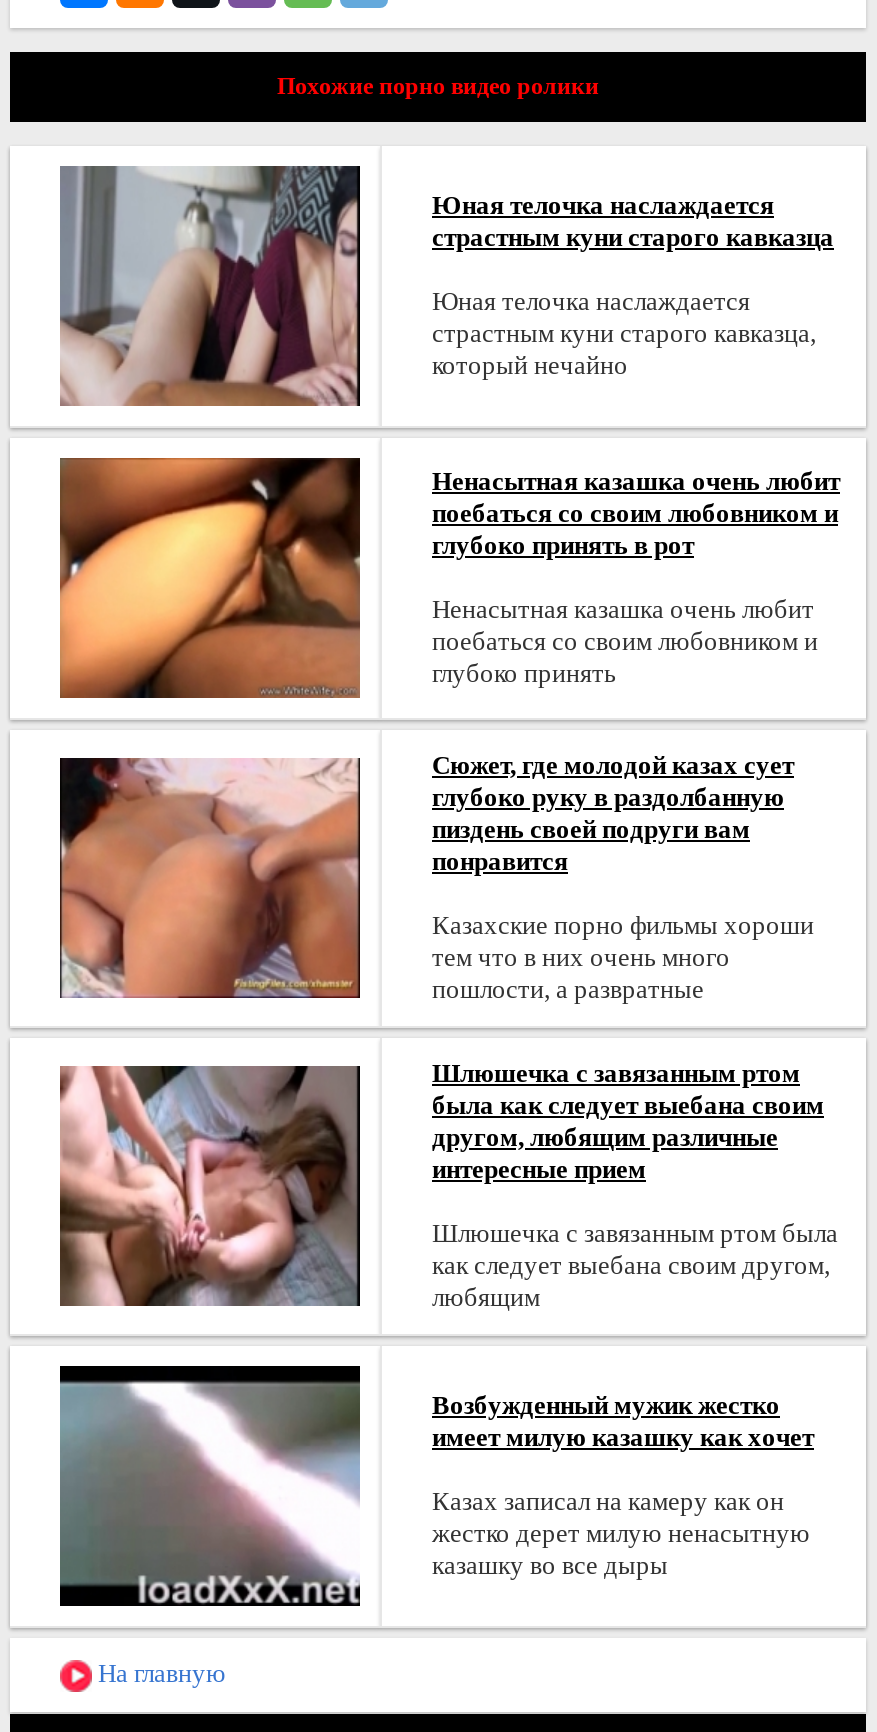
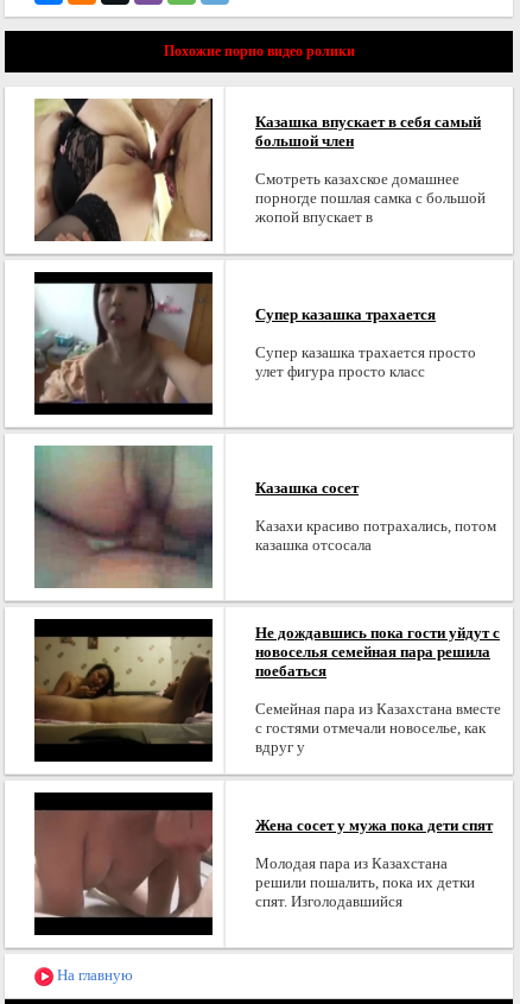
[60,164,834,408] [image] | Юная телочка наслаждается | страстным куни старого кавказца -> [34,97,481,242] [image] | Казашка впускает в себя самый | большой член
[432,286,816,380] Юная телочка наслаждается | страстным куни старого кавказца, | который нечайно -> [255,170,486,226] Смотреть казахское домашнее | порногде пошлая самка с большой | жопой впускает в
[58,456,840,700] [image] | Ненасытная казашка очень любит | поебаться со своим любовником и | глубоко принять в рот -> [33,271,436,416] [image] | Супер казашка трахается
[432,594,818,688] Ненасытная казашка очень любит | поебаться со своим любовником и | глубоко принять -> [255,343,476,380] Супер казашка трахается просто | улет фигура просто класс
[58,750,794,1000] [image] | Сюжет, где молодой казах сует | глубоко руку в раздолбанную | пиздень своей подруги вам | понравится -> [33,444,359,589] [image] | Казашка сосет
[432,910,814,1004] Казахские порно фильмы хороши | тем что в них очень много | пошлости, а развратные -> [255,517,496,553] Казахи красиво потрахались, потом | казашка отсосала
[60,1058,824,1308] [image] | Шлюшечка с завязанным ртом | была как следует выебана своим | другом, любящим различные | интересные прием -> [33,618,500,763] [image] | Не дождавшись пока гости уйдут с | новоселья семейная пара решила | поебаться
[432,1218,838,1312] Шлюшечка с завязанным ртом была | как следует выебана своим другом, | любящим -> [255,700,501,755] Семейная пара из Казахстана вместе | с гостями отмечали новоселье, как | вдруг у
[60,1380,814,1606] [image] | Возбужденный мужик жестко | имеет милую казашку как хочет -> [34,802,493,934] [image] | Жена сосет у мужа пока дети спят
[432,1486,810,1580] Казах записал на камеру как он | жестко дерет милую ненасытную | казашку во все дыры -> [255,854,475,910] Молодая пара из Казахстана | решили пошалить, пока их детки | спят. Изголодавшийся

